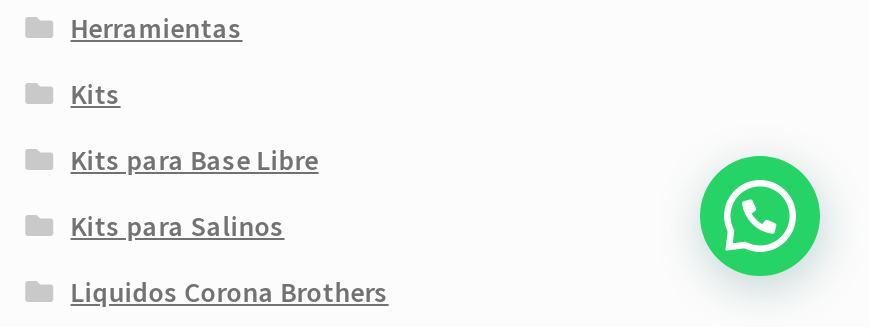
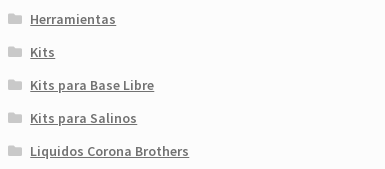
[696,154,824,288] [image] -> none

